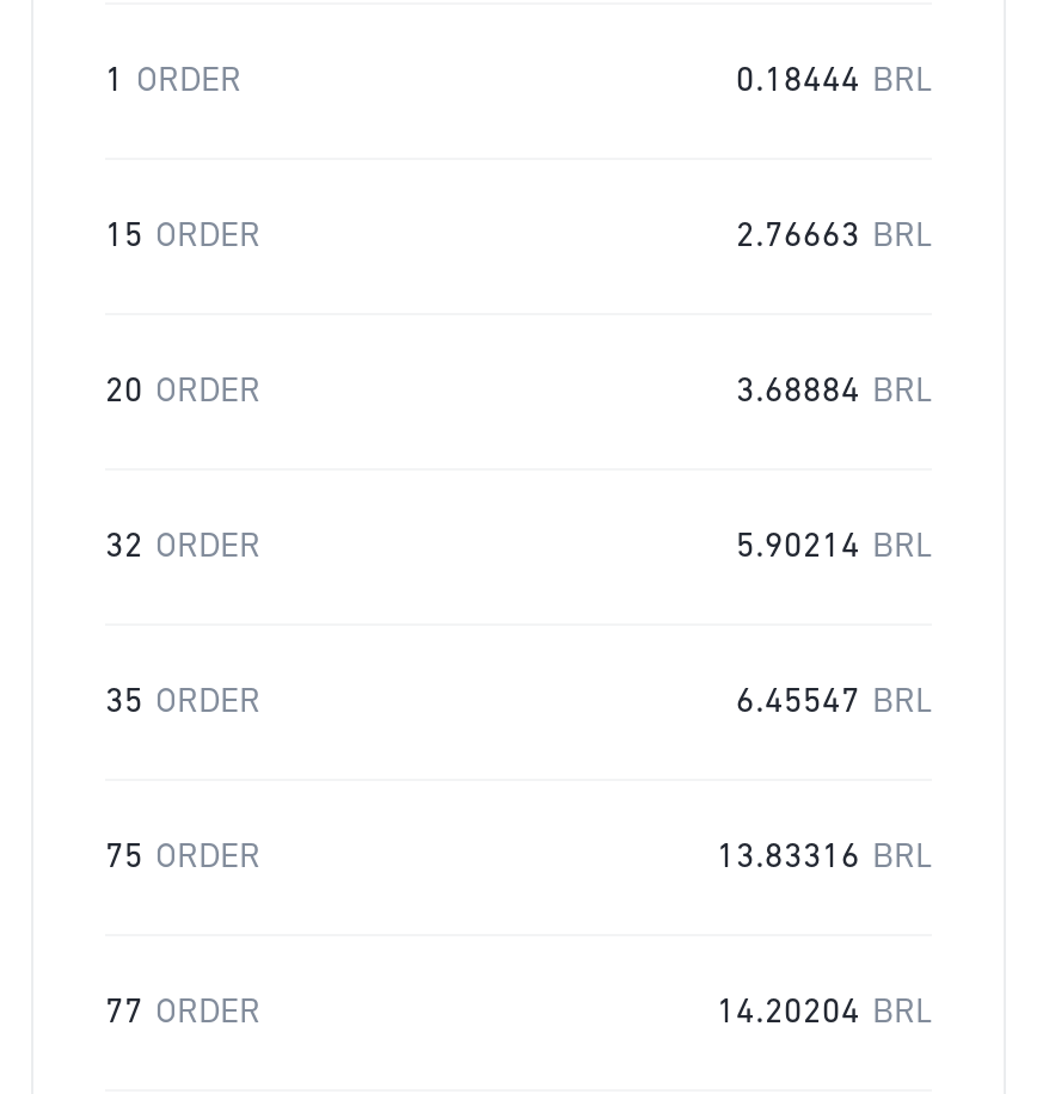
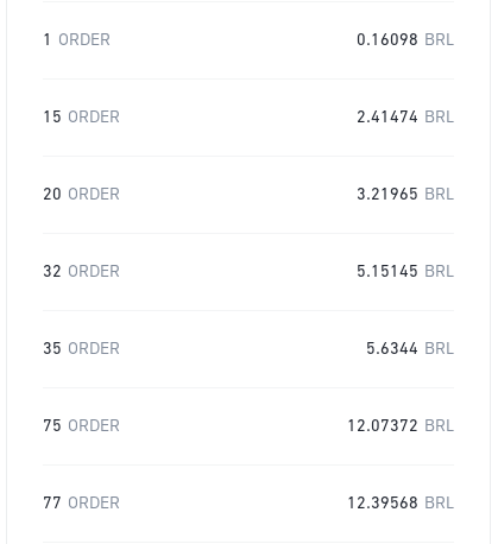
[736,64,932,98] 0.18444 BRL -> [357,32,454,49] 0.16098 BRL
[736,220,932,253] 2.76663 BRL -> [357,109,454,126] 2.41474 BRL
[736,375,932,408] 3.68884 BRL -> [357,186,454,203] 3.21965 BRL
[736,530,932,564] 5.90214 BRL -> [357,264,454,280] 5.15145 BRL
[736,686,932,719] 6.45547 BRL -> [366,341,454,358] 5.6344 BRL
[717,841,932,874] 13.83316 BRL -> [347,418,454,435] 12.07372 BRL
[717,996,932,1030] 14.20204 BRL -> [347,495,454,512] 12.39568 BRL

